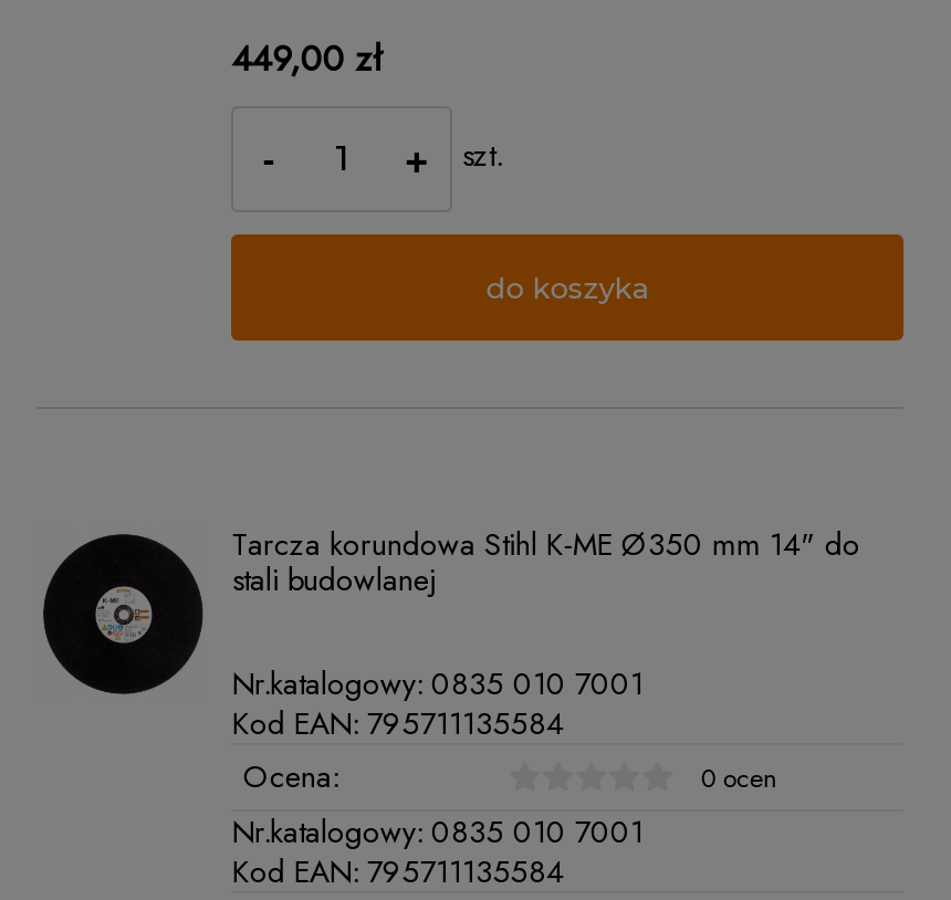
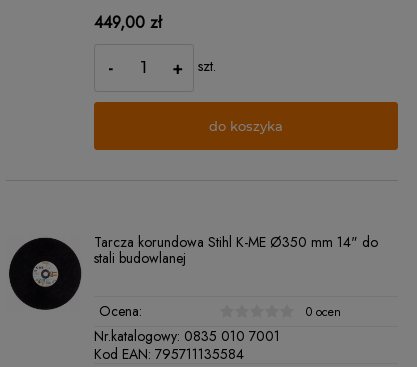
[232,660,643,744] Nr.katalogowy: 0835 010 7001 | Kod EAN: 795711135584 -> none

